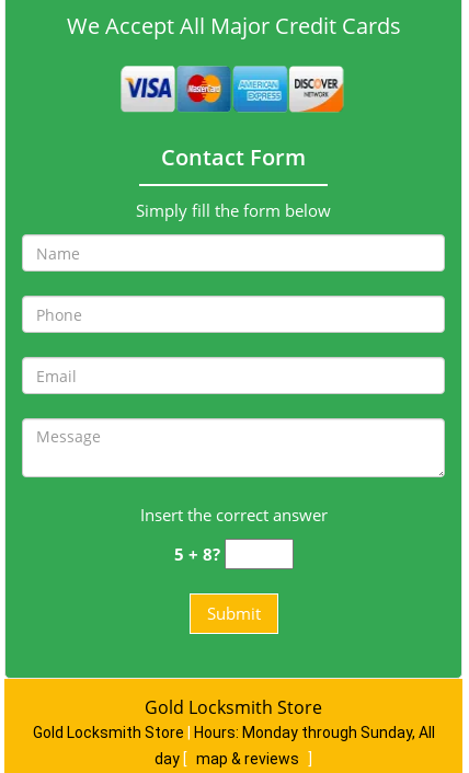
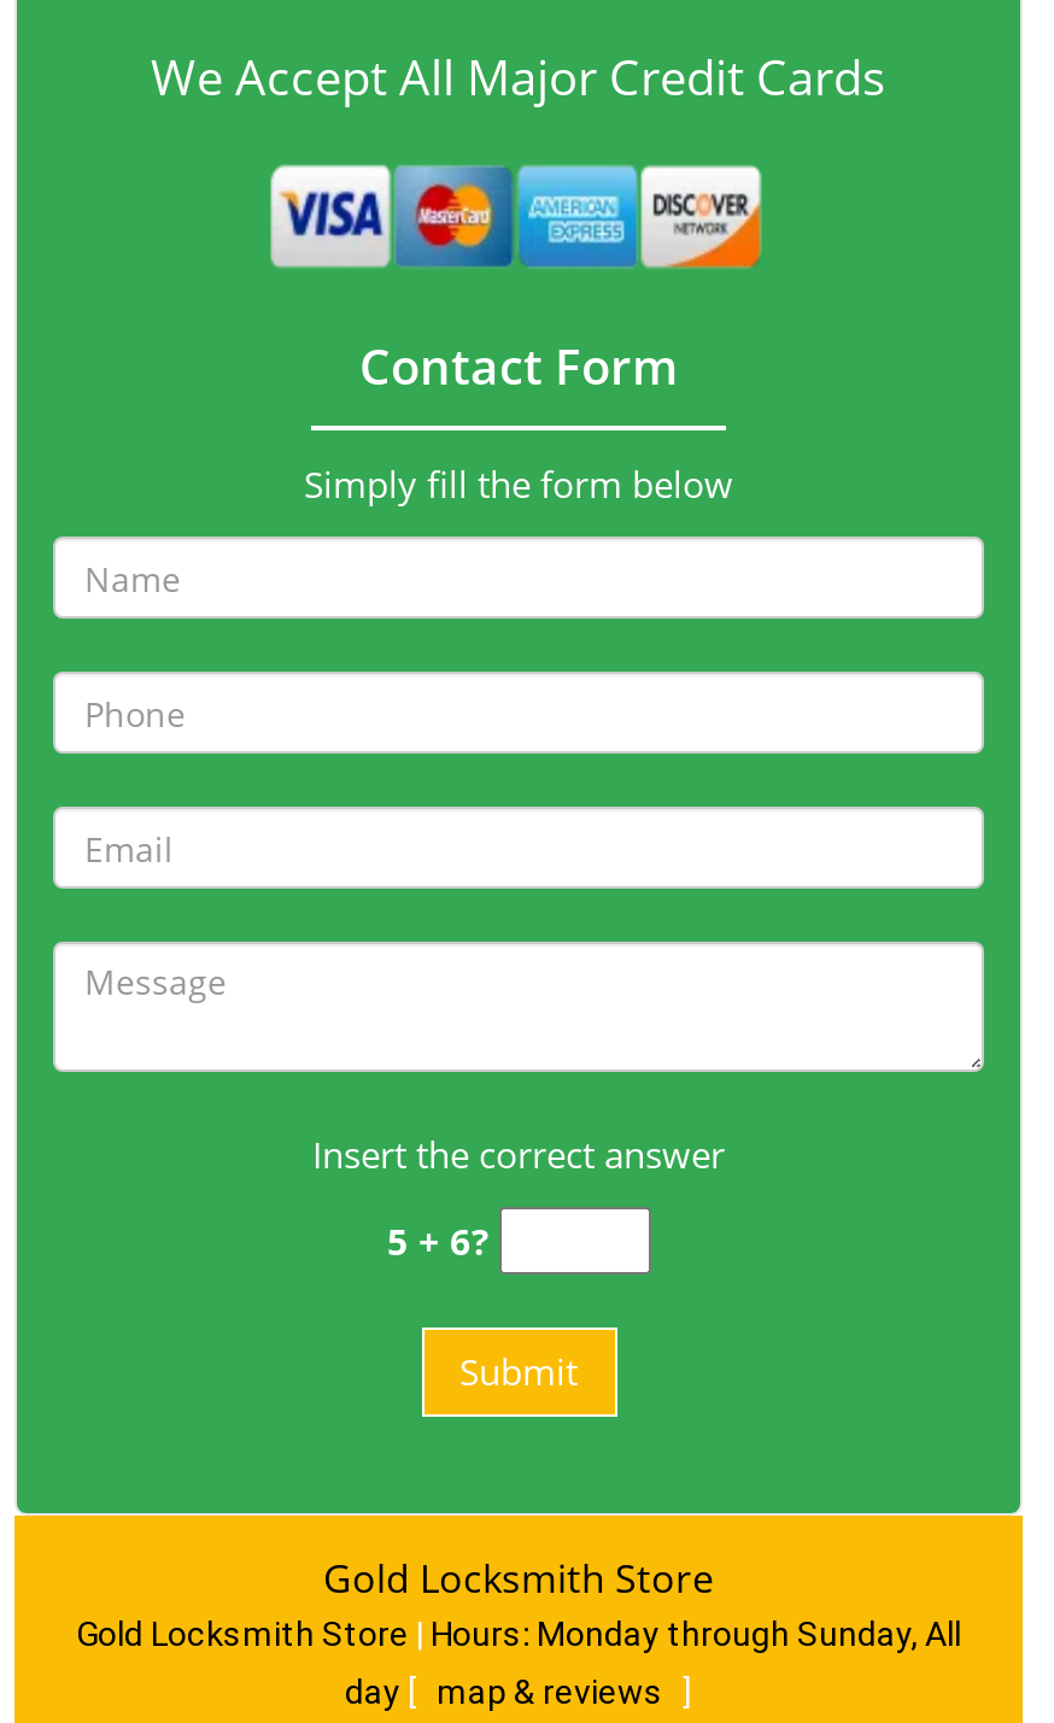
[174,543,220,565] 5 + 8? -> [387,1217,488,1265] 5 + 6?

